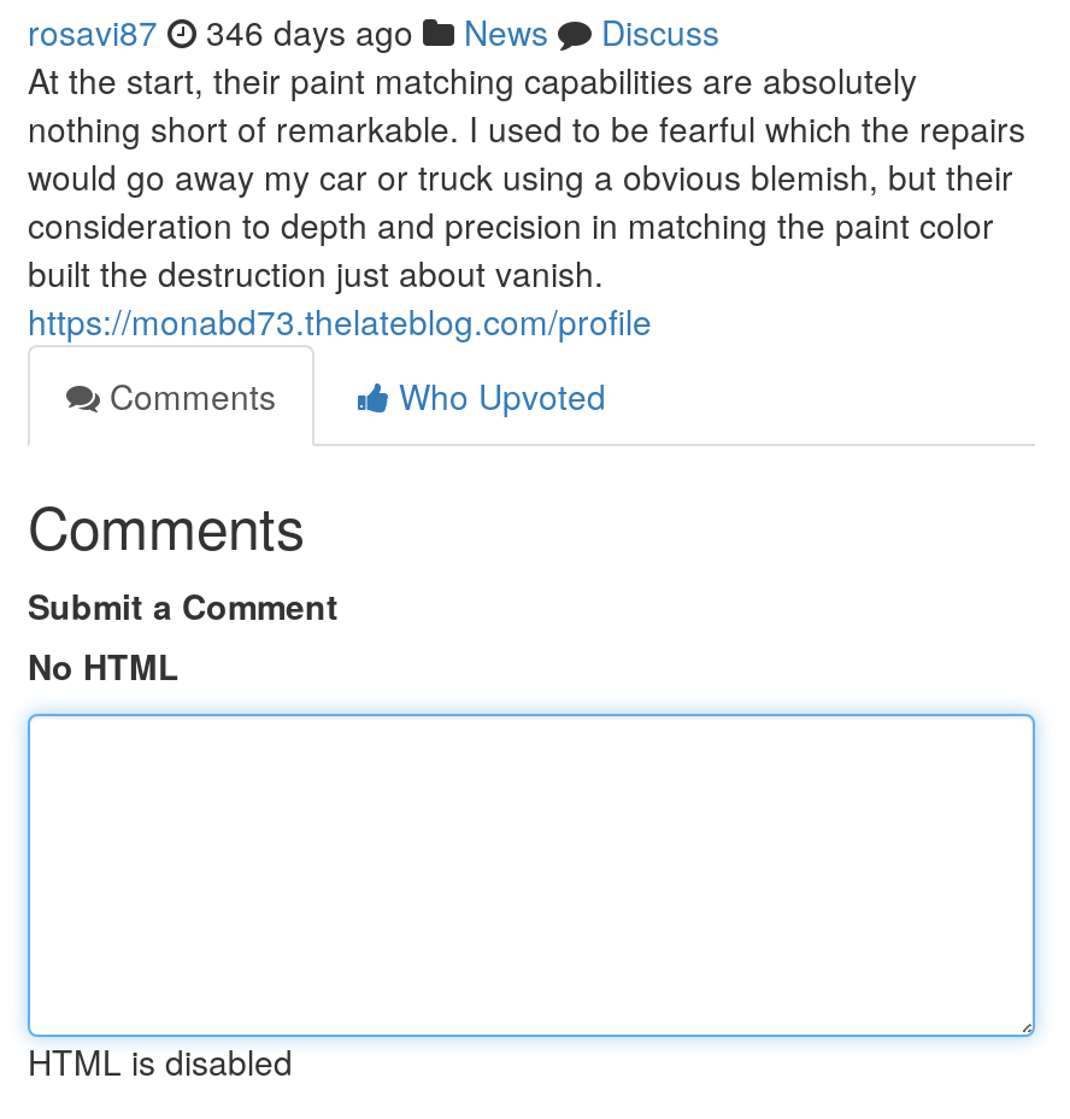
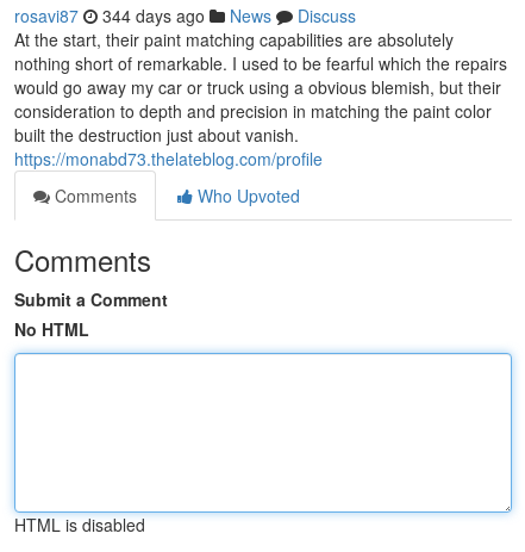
[28,7,719,55] rosavi87 346 days ago News Discuss -> [14,4,356,27] rosavi87 344 days ago News Discuss

